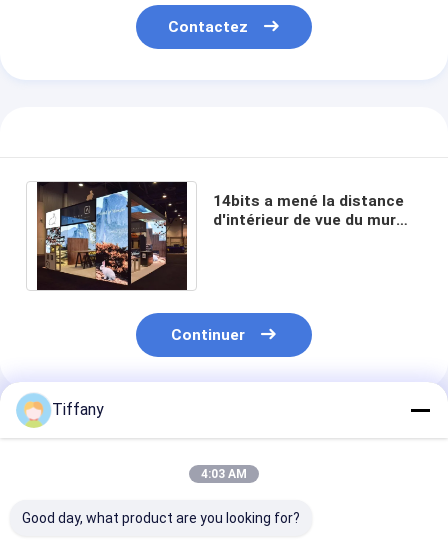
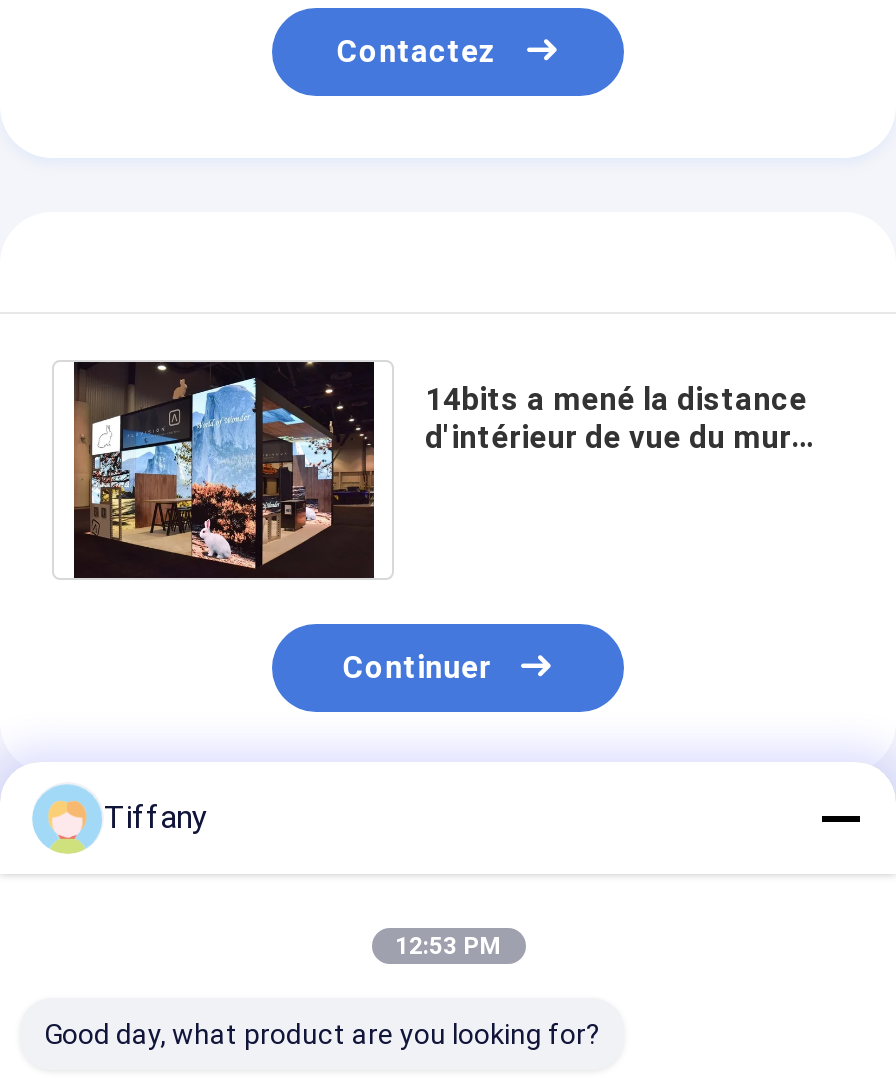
[201,467,247,481] 4:03 AM -> [395,932,501,960] 12:53 PM

